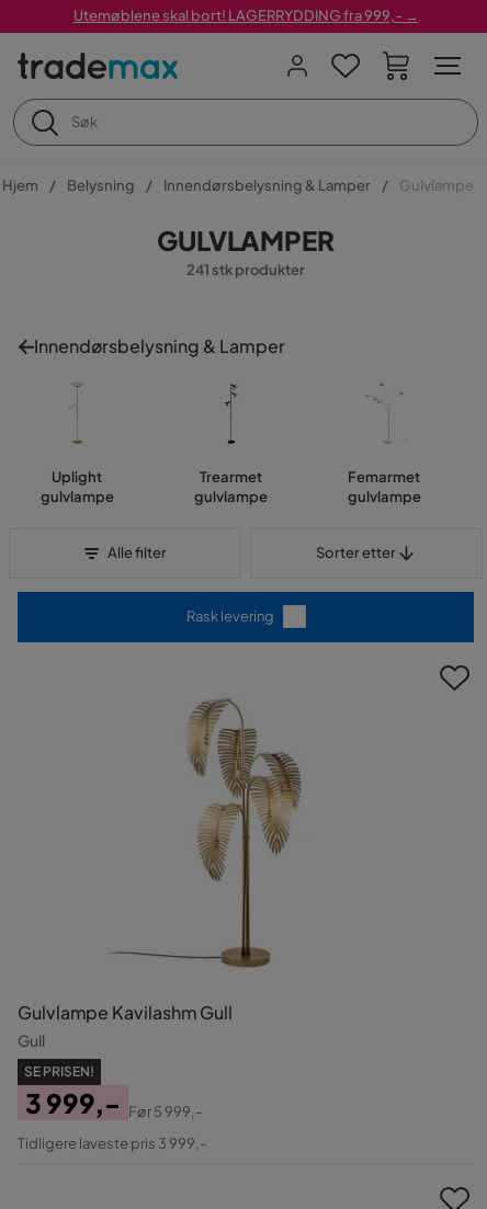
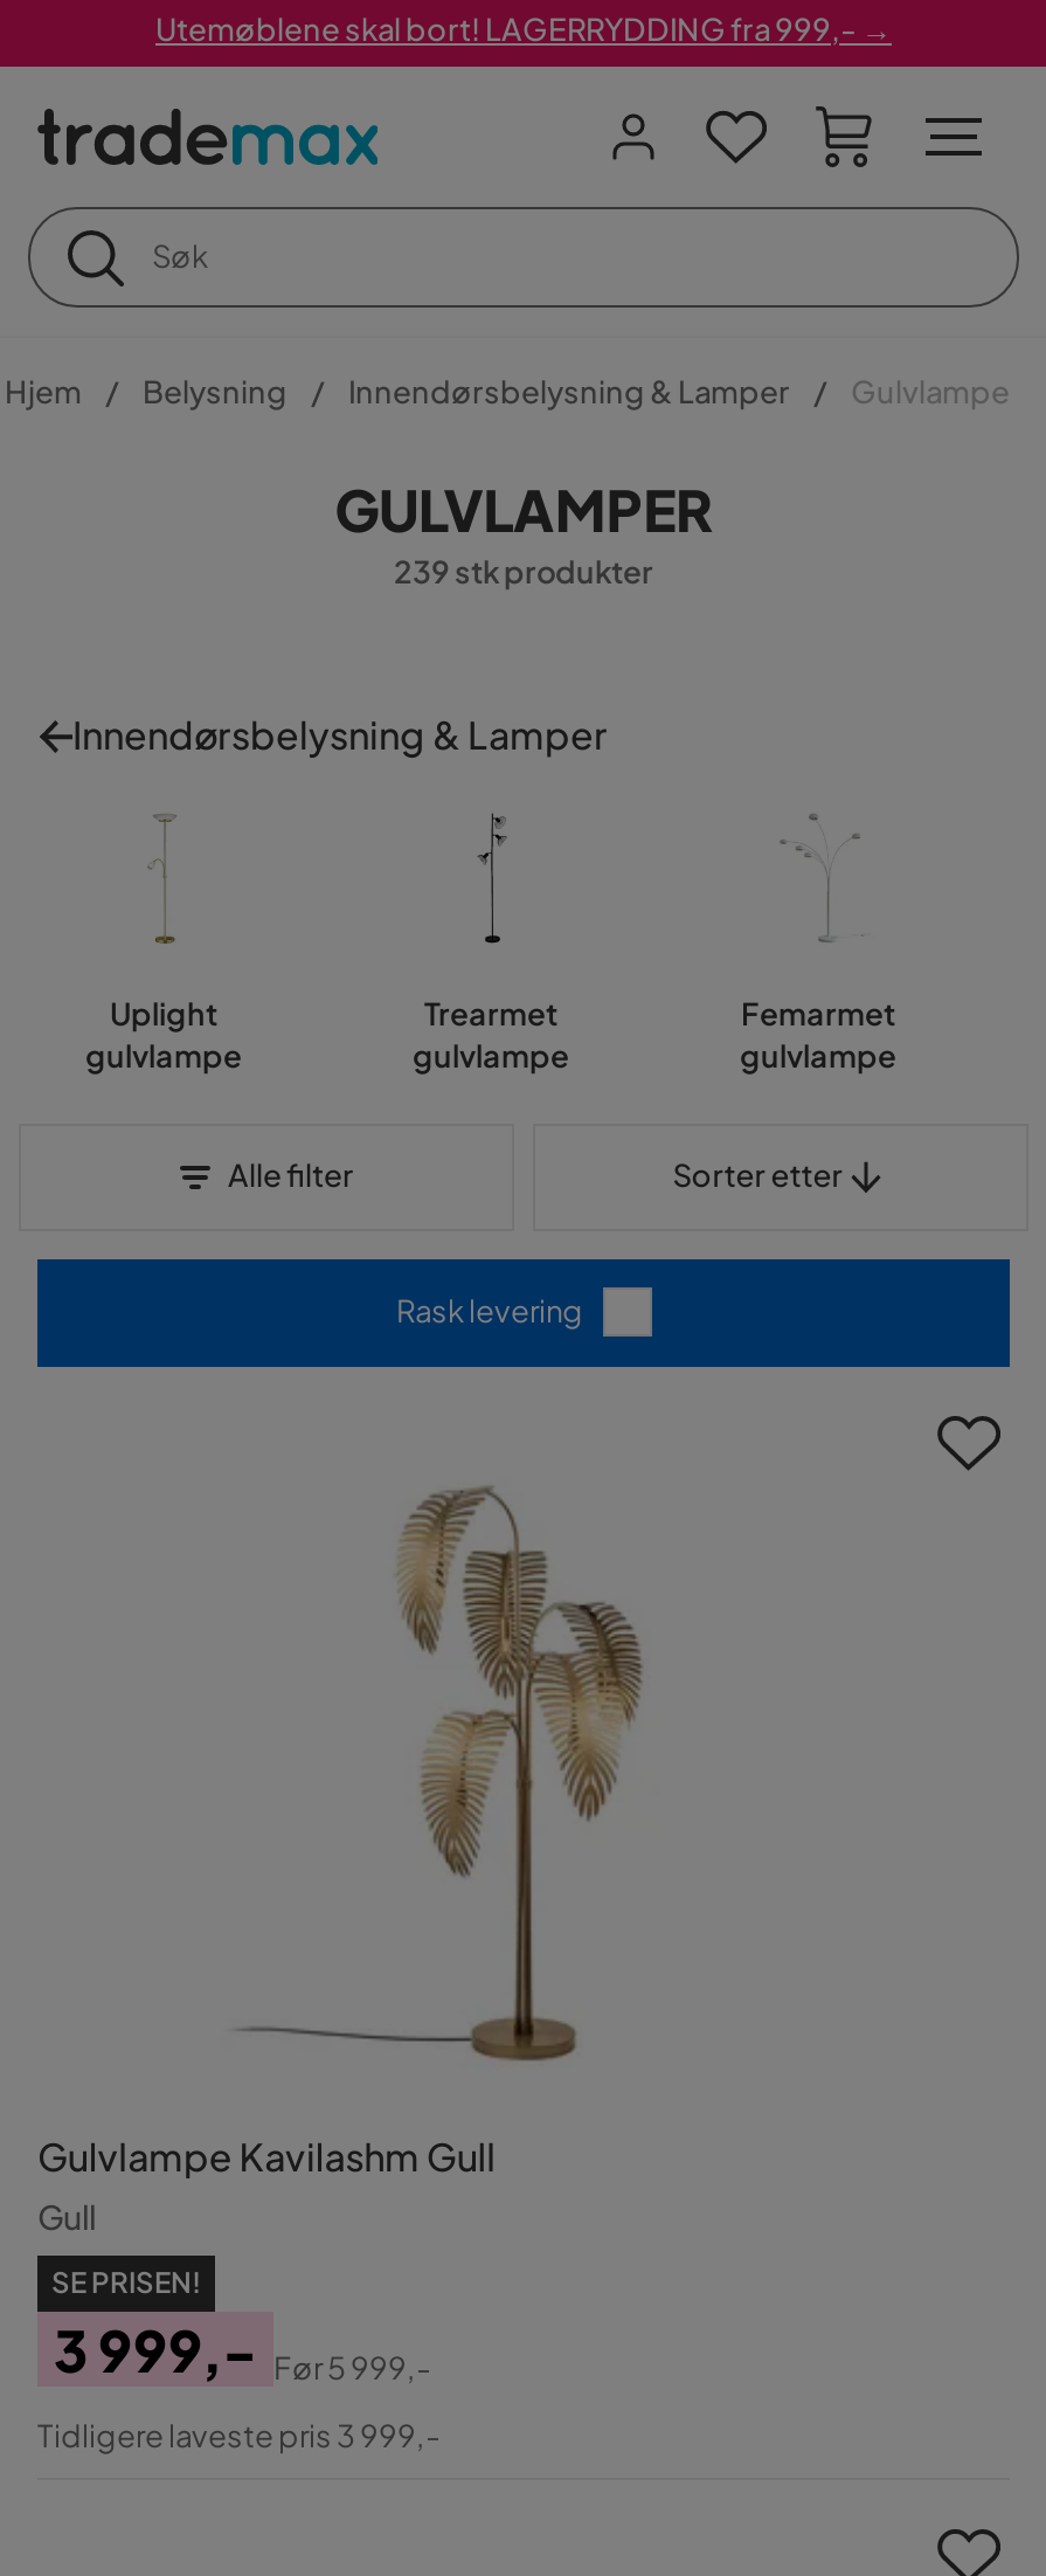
[186,261,305,278] 241 stk produkter -> [394,553,653,591] 239 stk produkter

